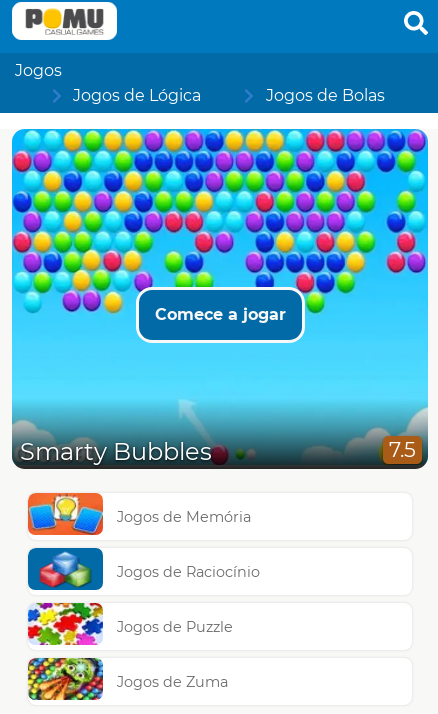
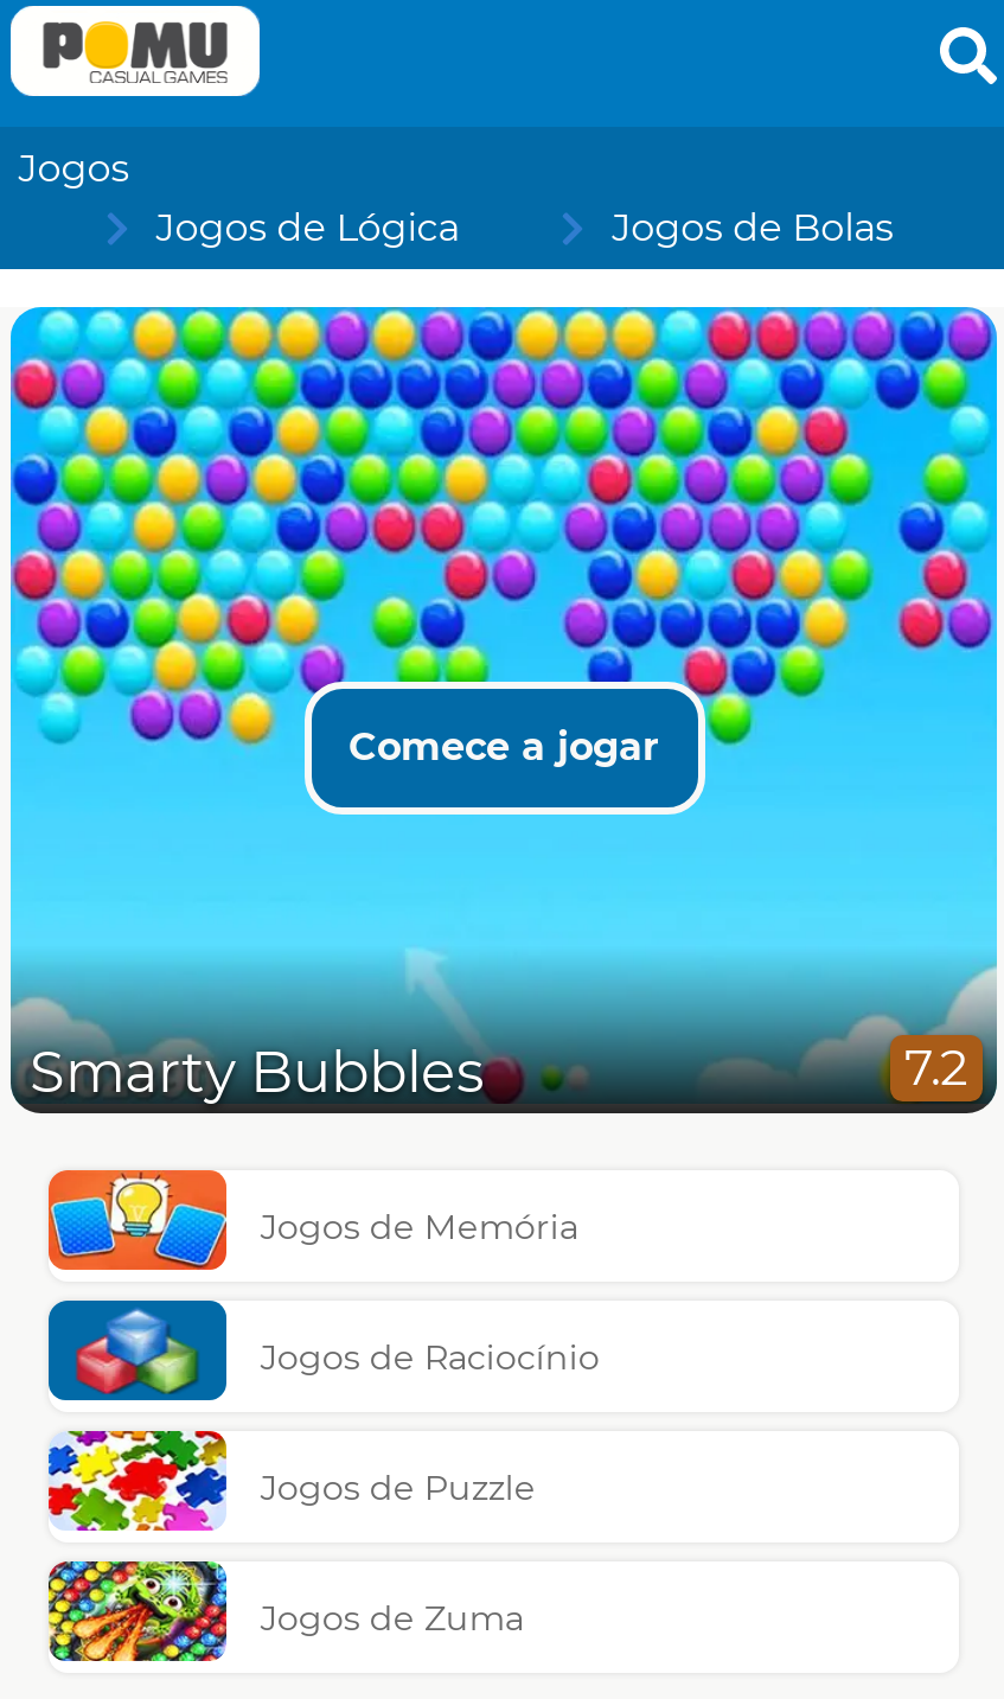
[389,437,416,462] 7.5 -> [904,1038,968,1098] 7.2

